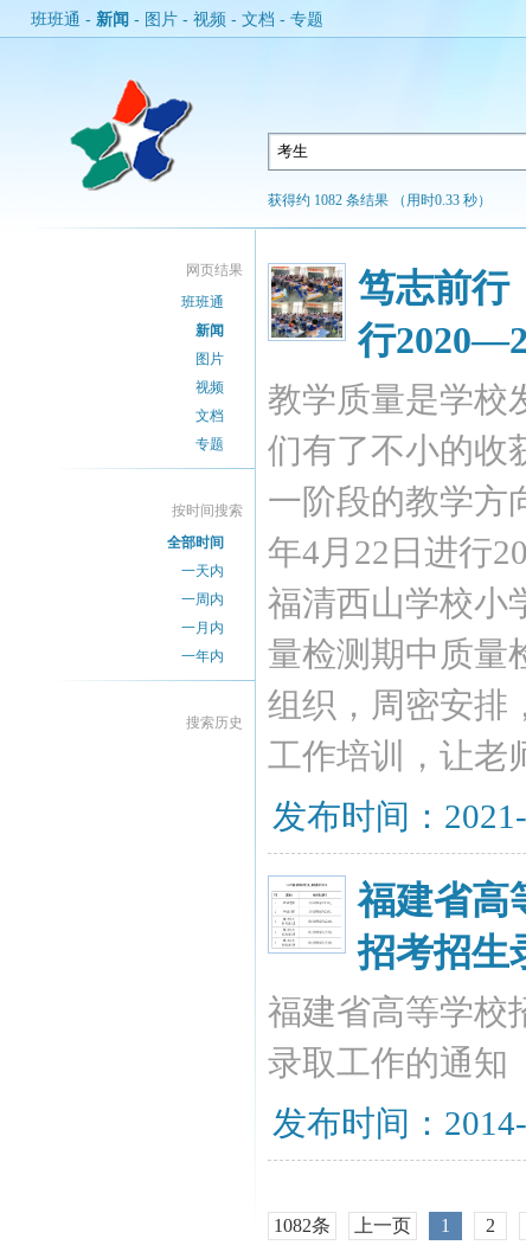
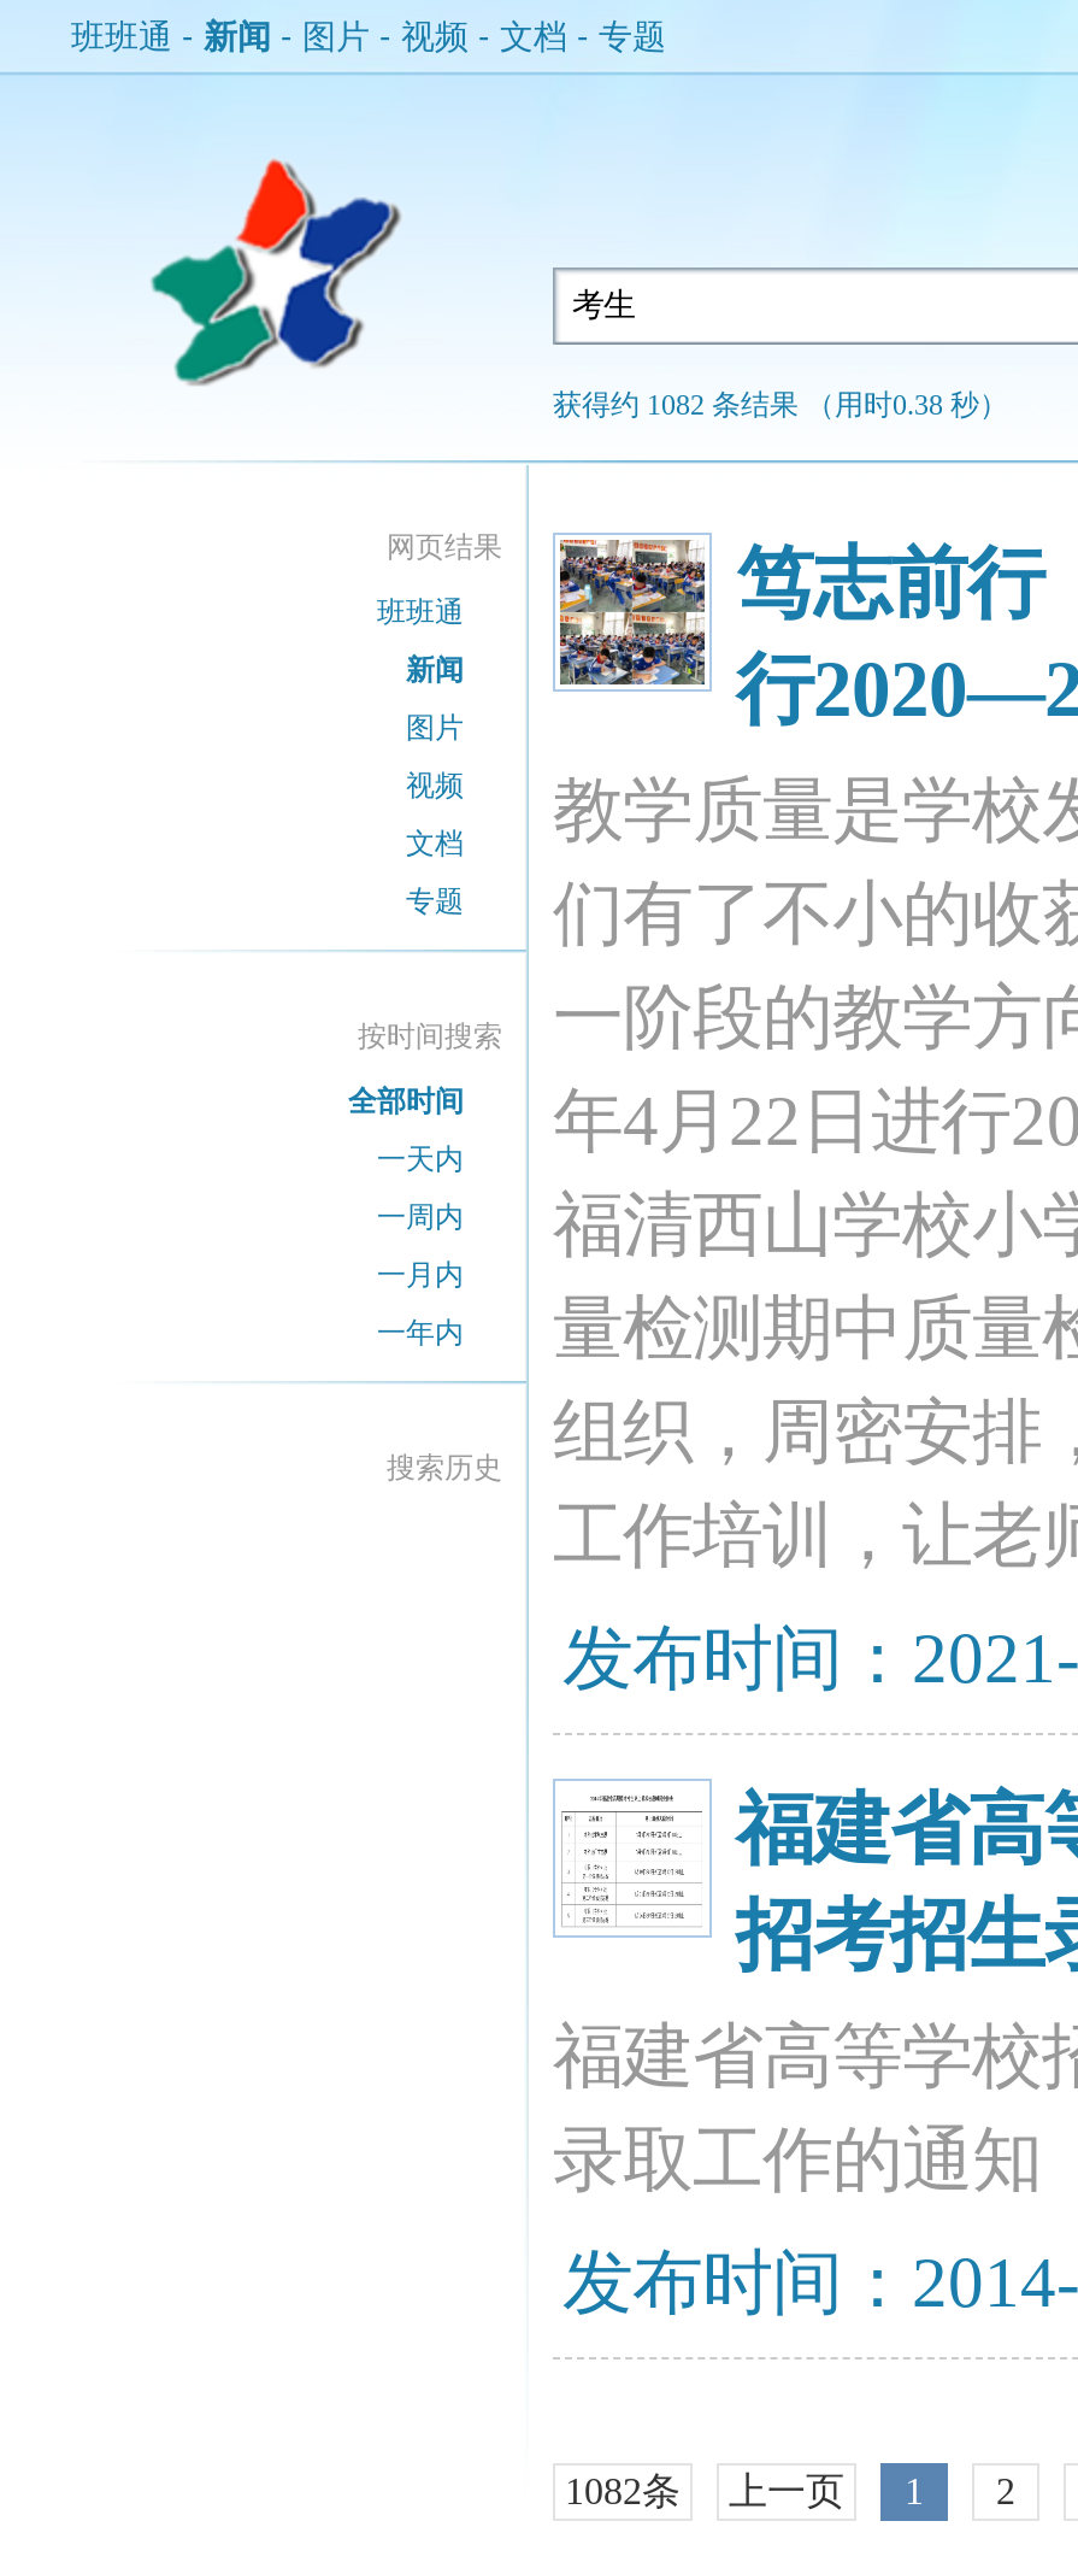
[268,192,492,208] 获得约 1082 条结果 （用时0.33 秒） -> [553,388,1008,422] 获得约 1082 条结果 （用时0.38 秒）

